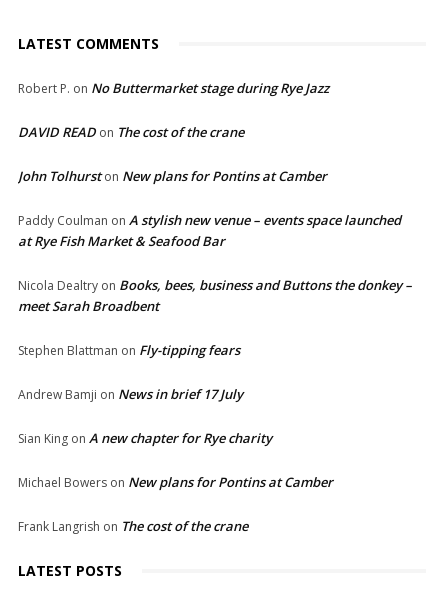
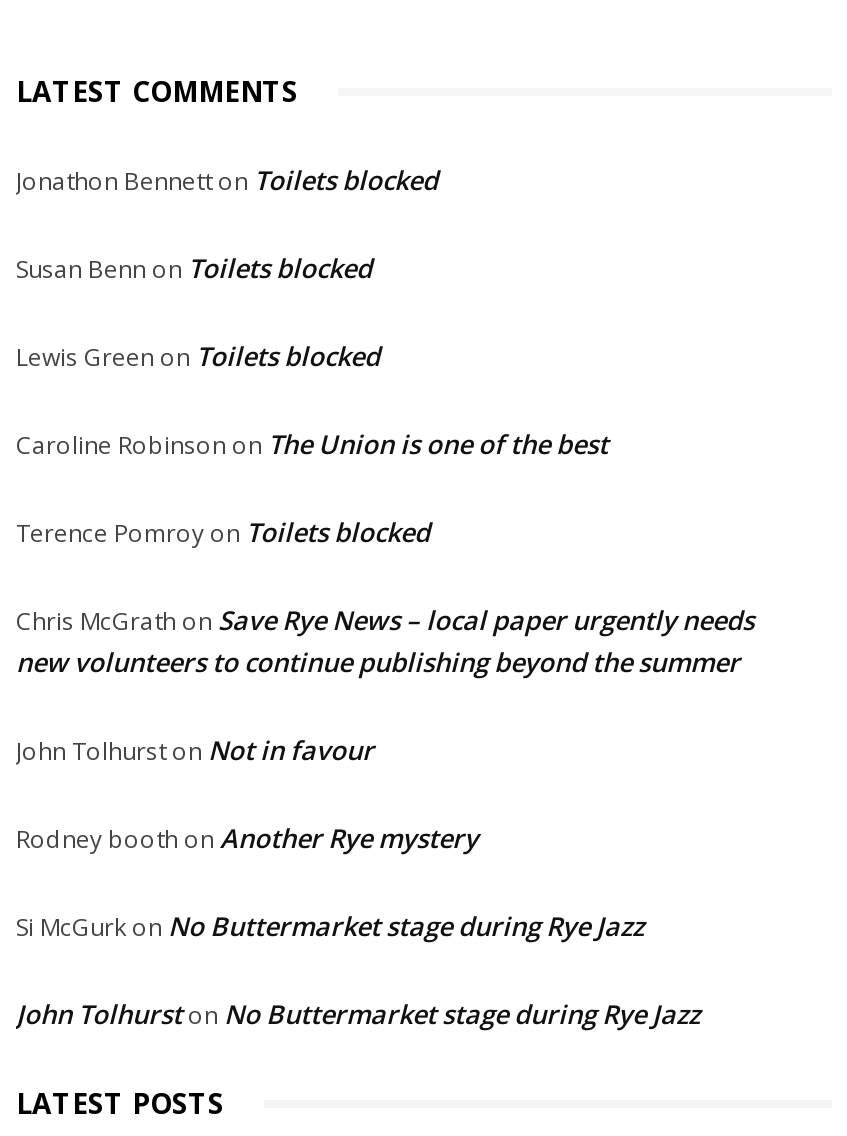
[18,79,329,97] Robert P.on No Buttermarket stage during Rye Jazz -> [16,162,438,198] Jonathon Bennetton Toilets blocked
[18,123,244,141] DAVID READ on The cost of the crane -> [16,250,372,286] Susan Benn on Toilets blocked
[18,167,327,185] John Tolhurst on New plans for Pontins at Camber -> [16,338,380,374] Lewis Green on Toilets blocked
[18,211,401,250] Paddy Coulman on A stylish new venue – events space launched | at Rye Fish Market & Seafood Bar -> [16,426,608,462] Caroline Robinson on The Union is one of the best
[18,276,412,315] Nicola Dealtry on Books, bees, business and Buttons the donkey – | meet Sarah Broadbent -> [16,514,430,550] Terence Pomroy on Toilets blocked
[18,341,240,359] Stephen Blattman on Fly-tipping fears -> [16,602,754,680] Chris McGrath on Save Rye News – local paper urgently needs | new volunteers to continue publishing beyond the summer
[18,385,243,403] Andrew Bamjion News in brief 17 July -> [16,732,374,768] John Tolhurston Not in favour
[18,429,272,447] Sian King on A new chapter for Rye charity -> [16,820,478,856] Rodney booth on Another Rye mystery
[18,473,333,491] Michael Bowers on New plans for Pontins at Camber -> [16,908,644,944] Si McGurk on No Buttermarket stage during Rye Jazz
[18,517,248,535] Frank Langrishon The cost of the crane -> [16,996,700,1032] John Tolhurston No Buttermarket stage during Rye Jazz

